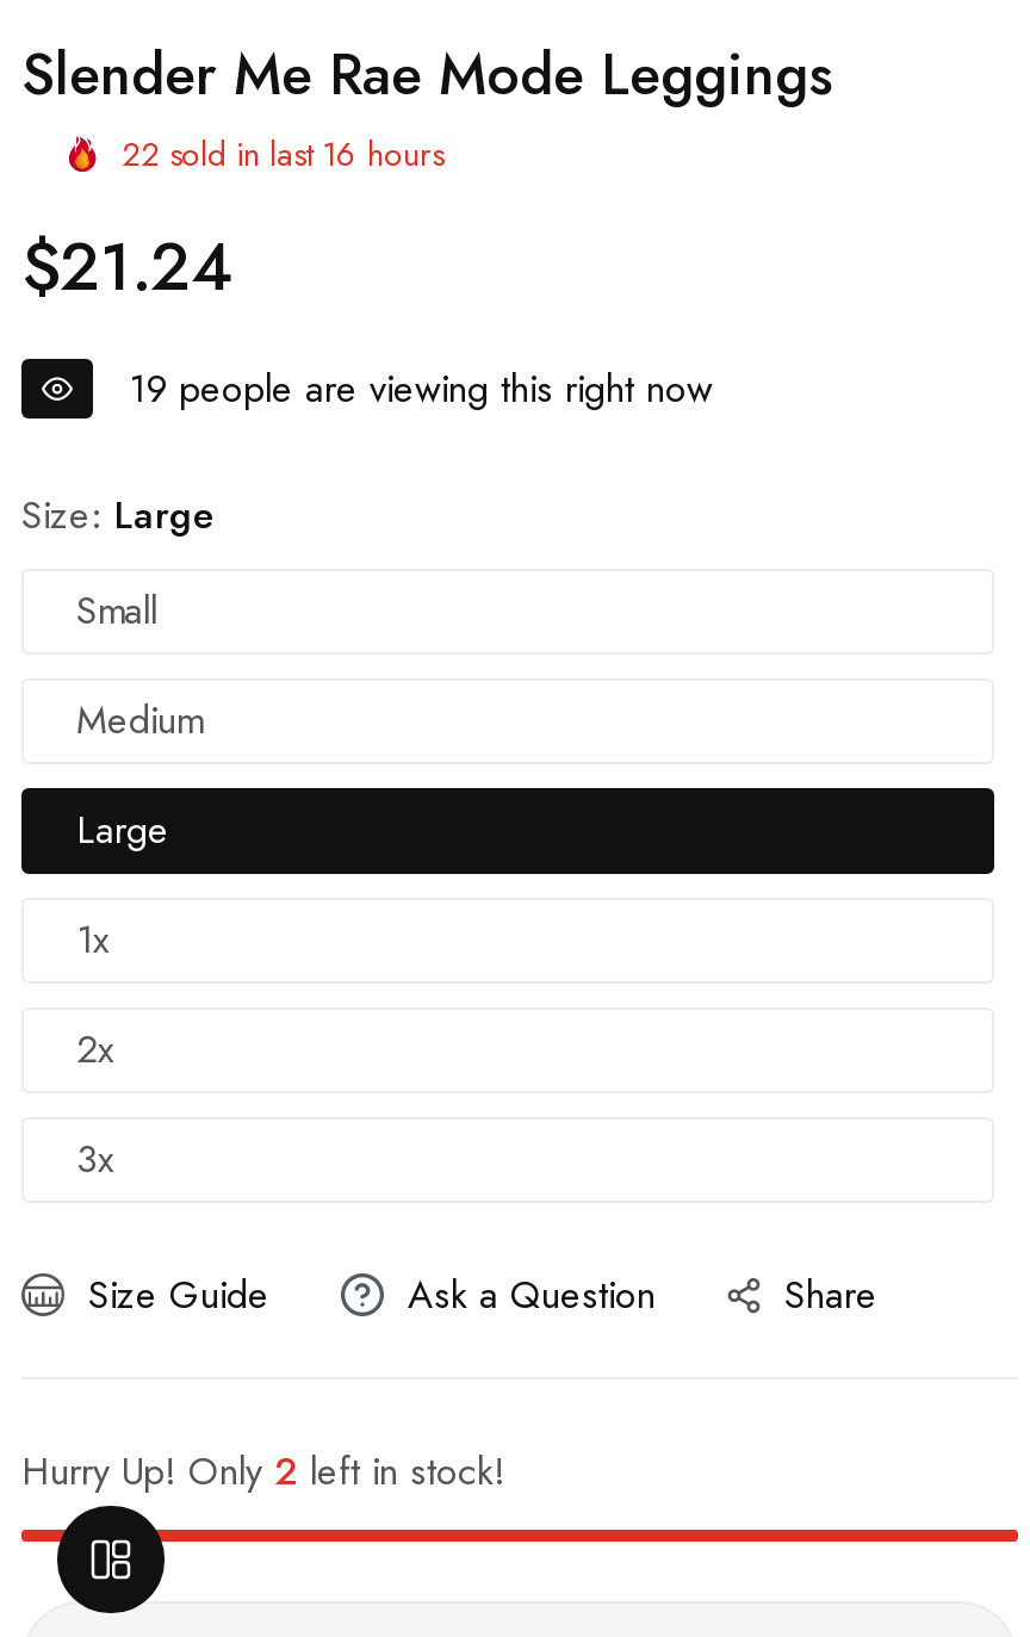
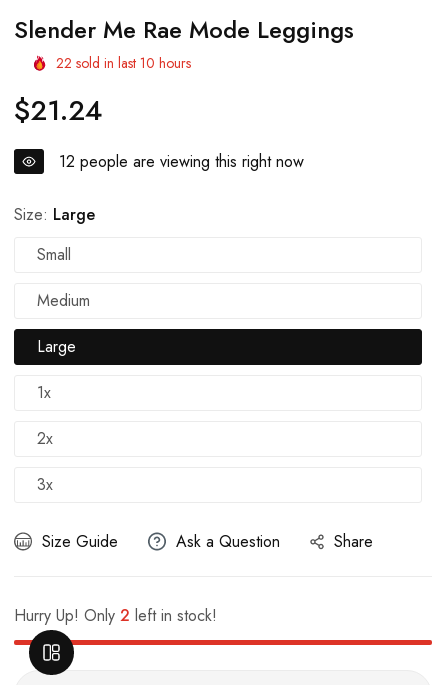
[122,129,443,177] 22 sold in last 16 hours -> [56,53,191,73] 22 sold in last 10 hours
[129,361,713,415] 19 people are viewing this right now -> [59,150,304,173] 12 people are viewing this right now

